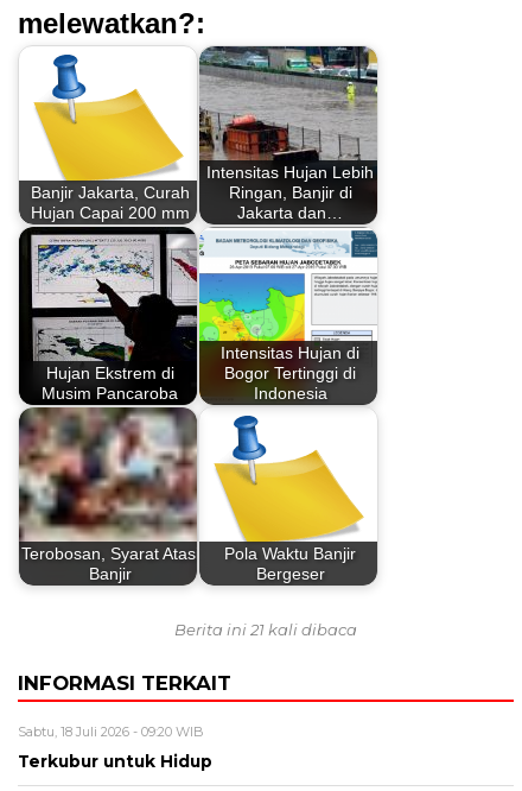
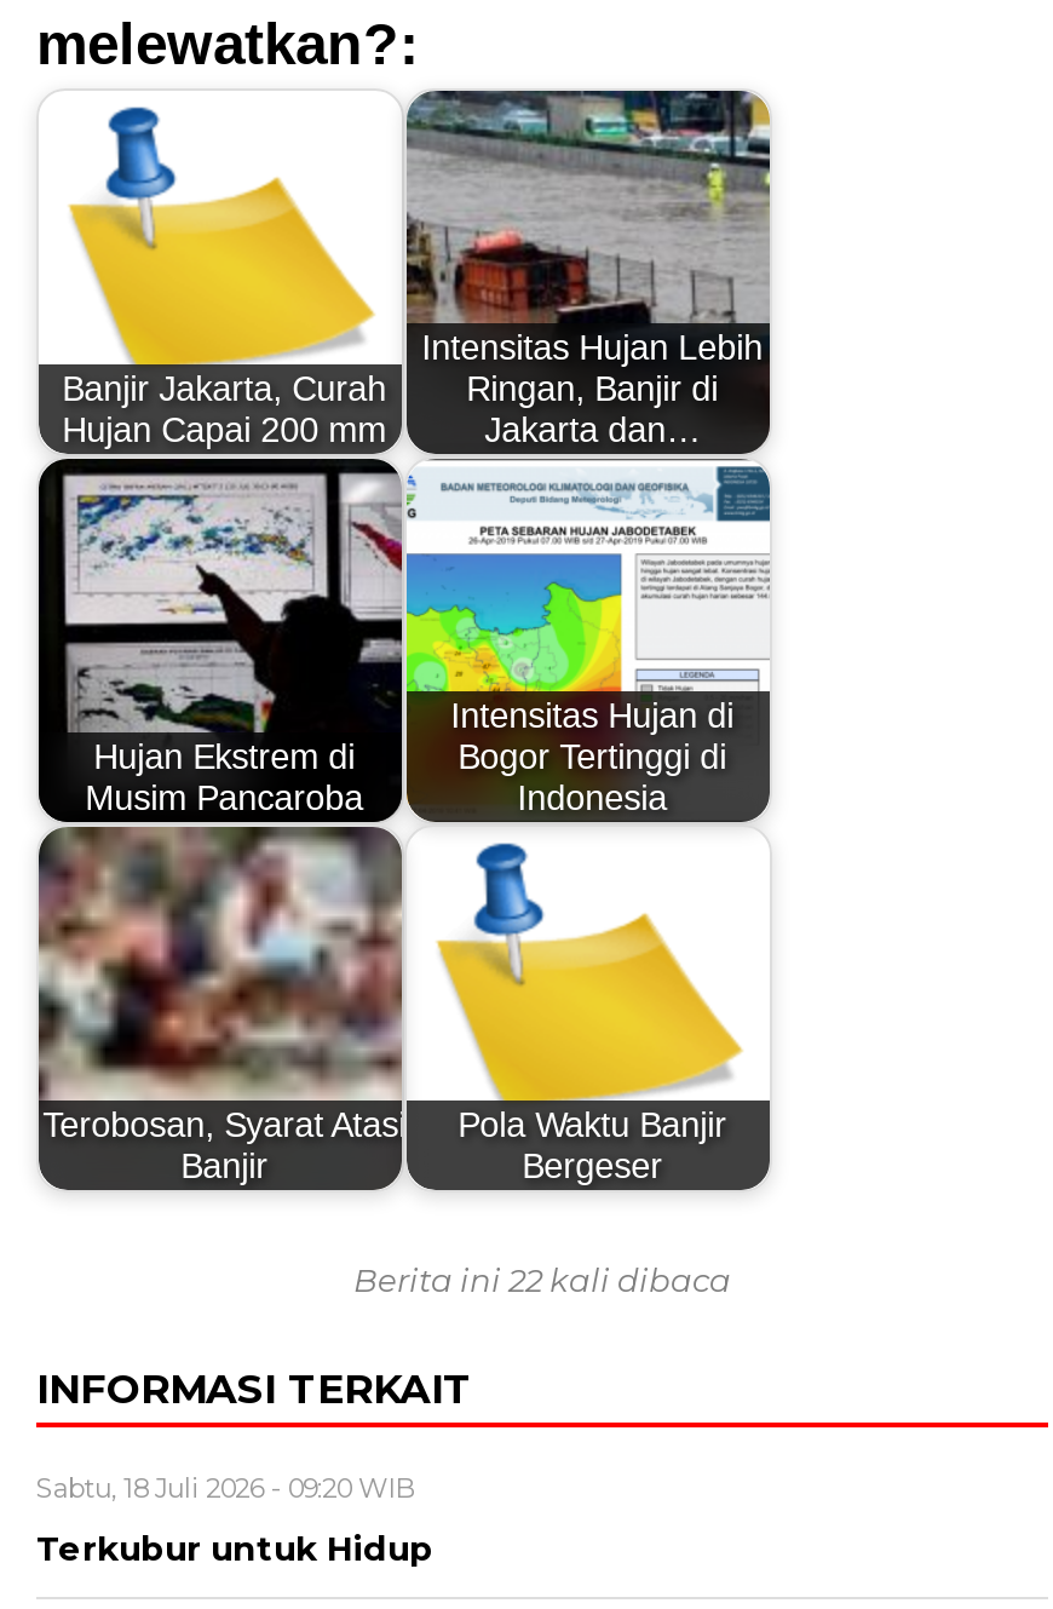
[174,620,357,639] Berita ini 21 kali dibaca -> [353,1261,731,1300] Berita ini 22 kali dibaca

